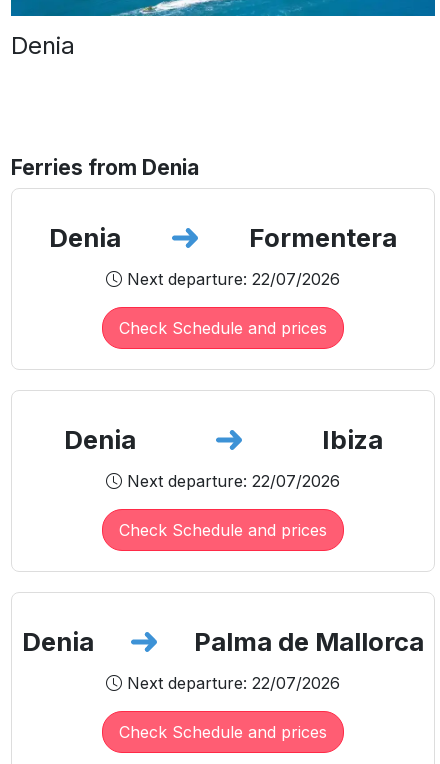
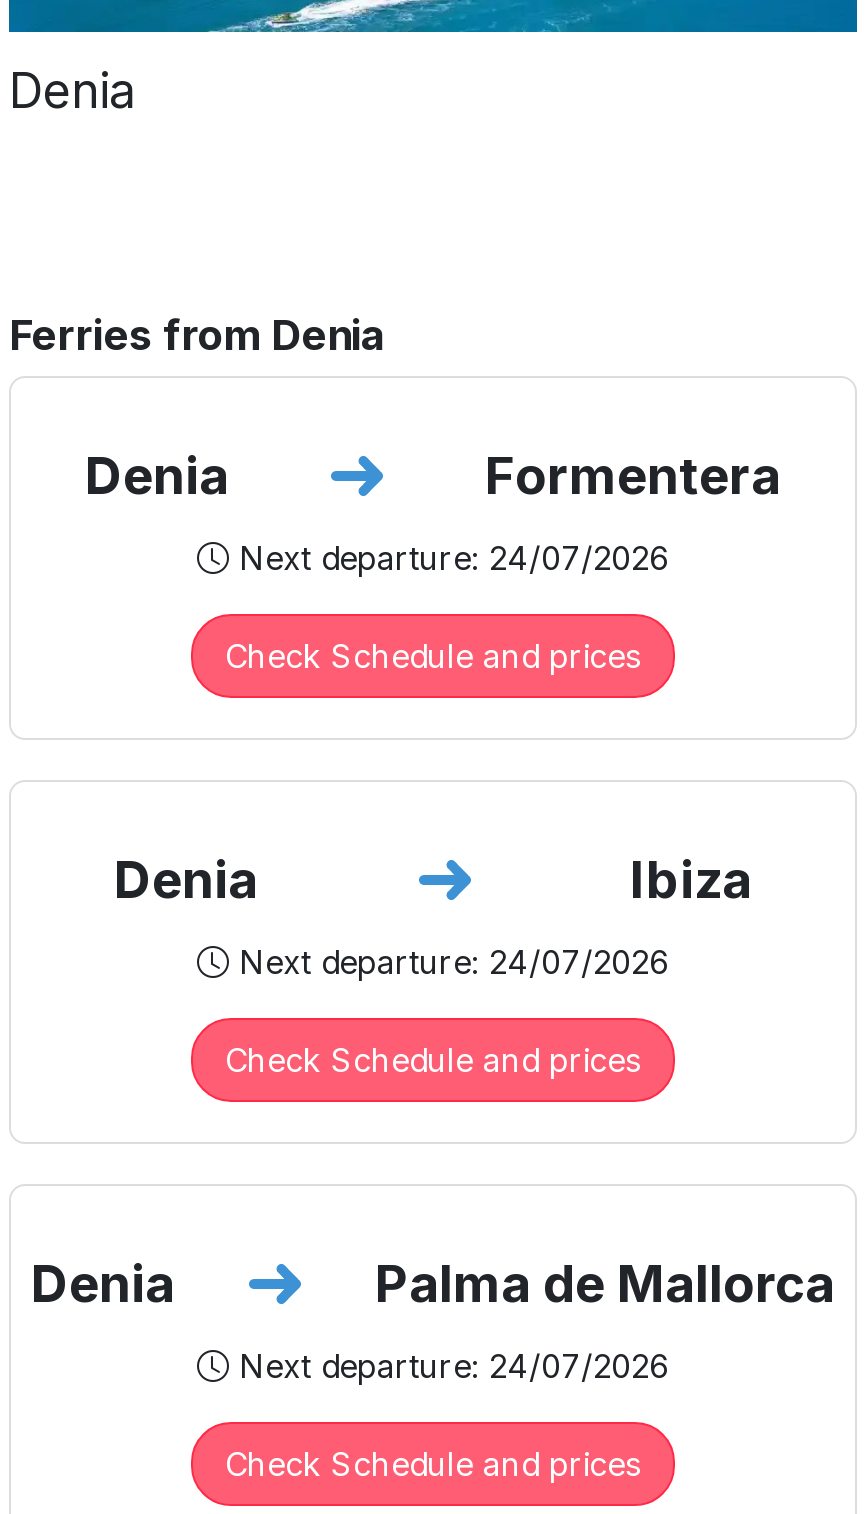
[127,269,340,289] Next departure: 22/07/2026 -> [239,538,669,578] Next departure: 24/07/2026
[127,471,340,491] Next departure: 22/07/2026 -> [239,942,669,982] Next departure: 24/07/2026
[127,673,340,693] Next departure: 22/07/2026 -> [239,1346,669,1386] Next departure: 24/07/2026

